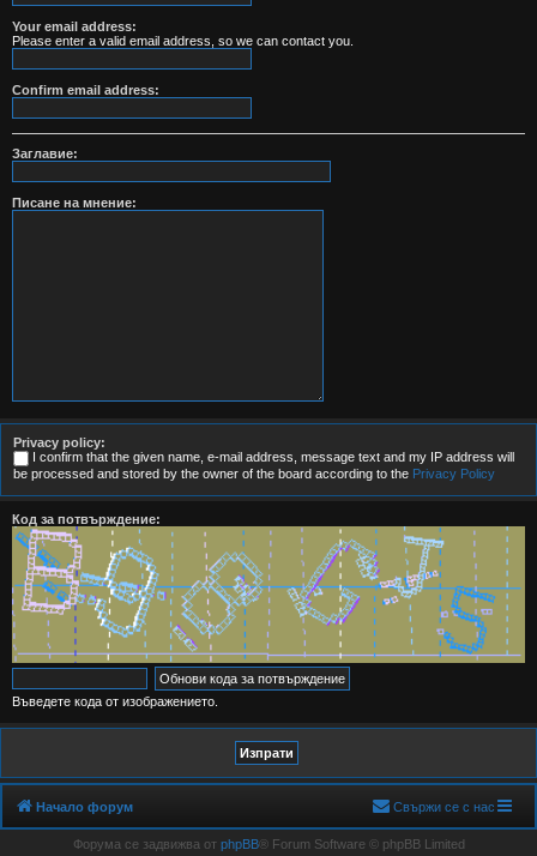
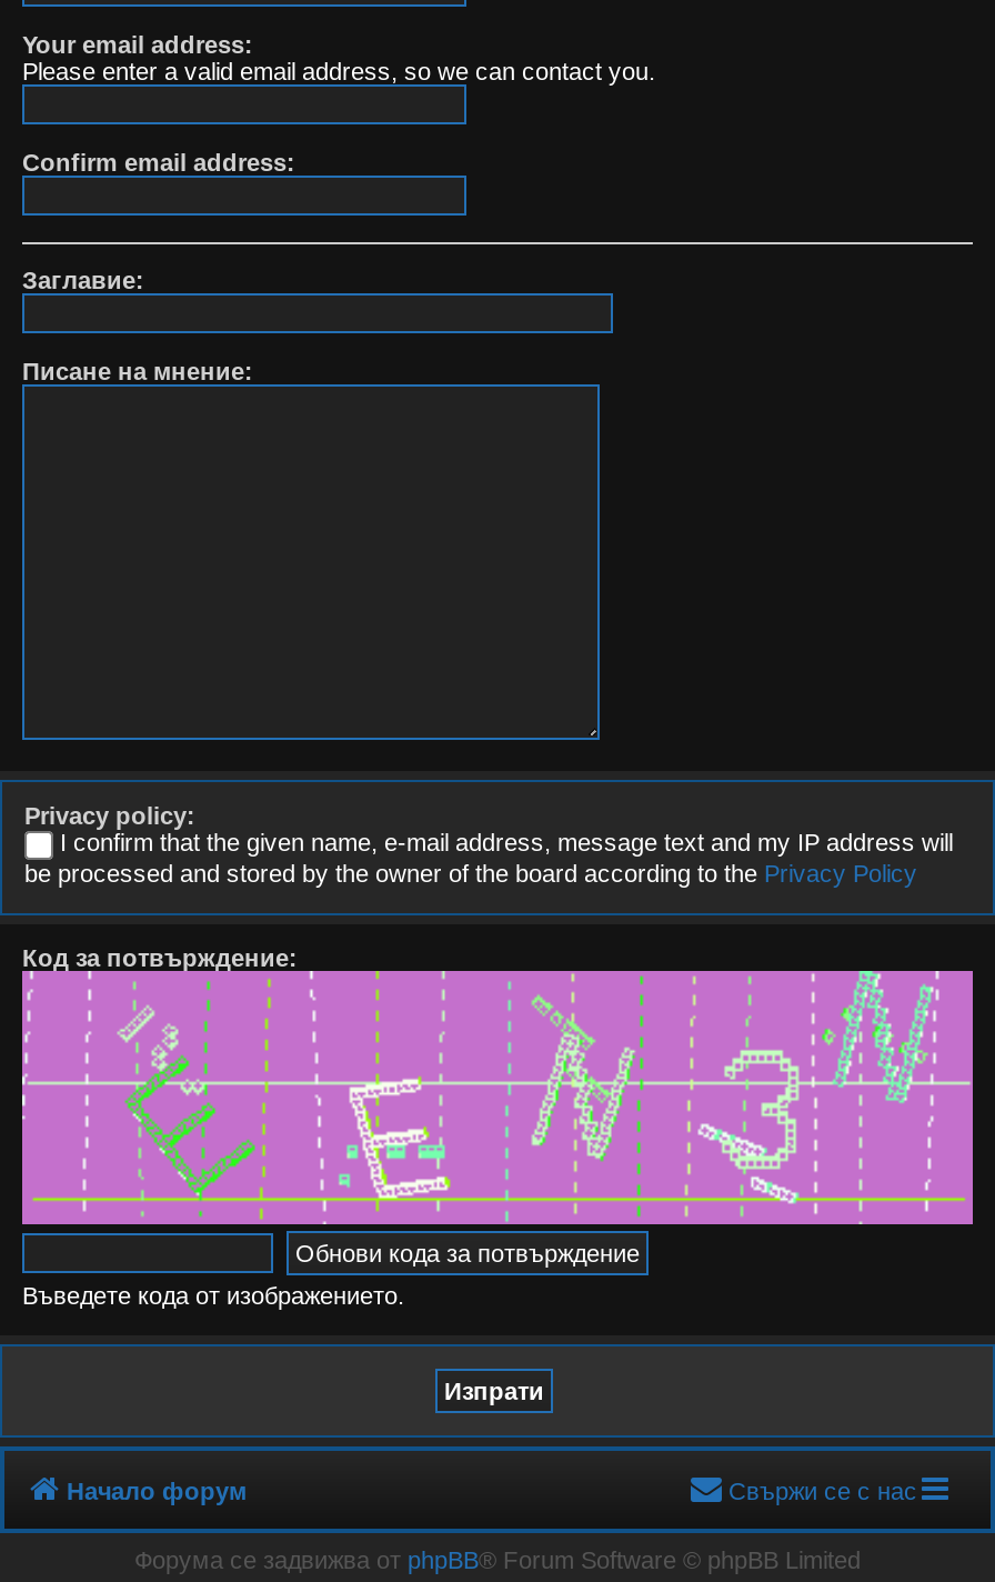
[11,525,526,664] [image] -> [20,969,975,1226] [image]

